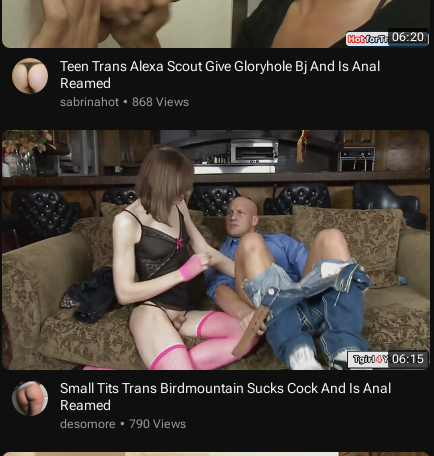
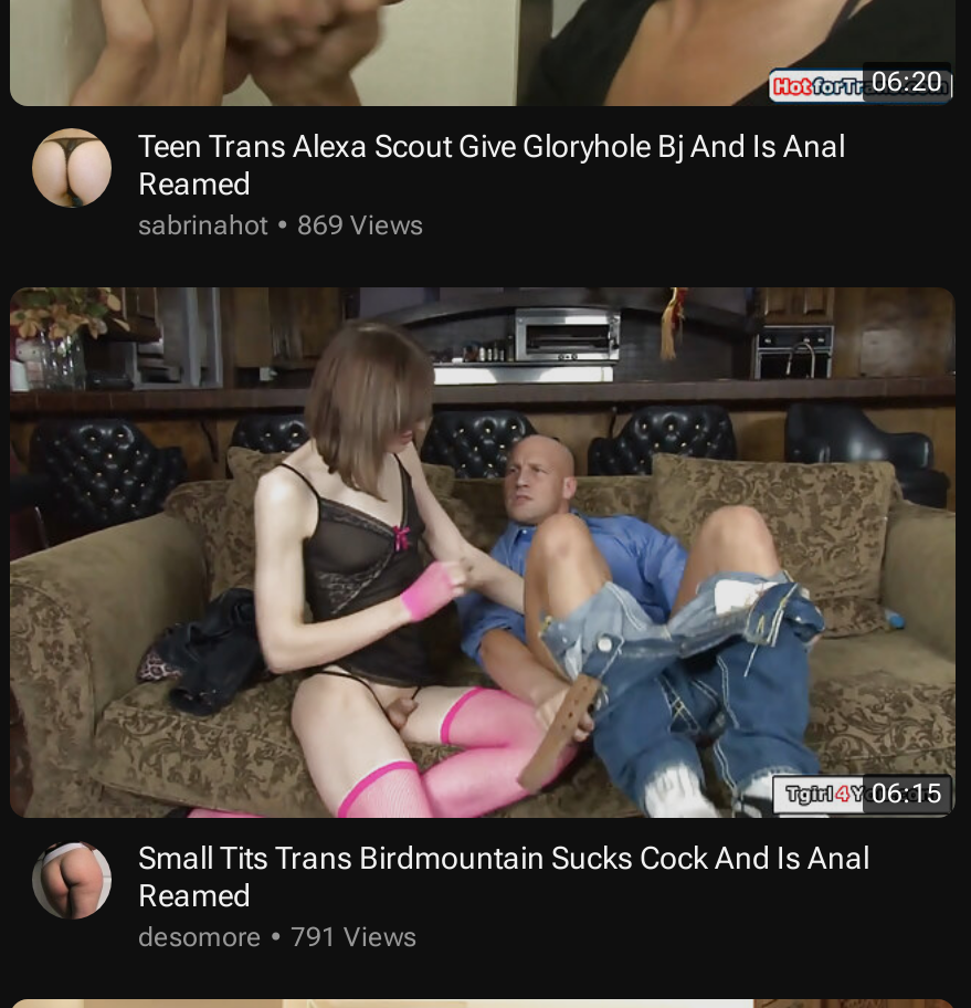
[60,94,189,108] sabrinahot 868 Views -> [138,209,423,240] sabrinahot 869 Views
[60,417,186,431] desomore 790 Views -> [138,922,416,953] desomore 791 Views

